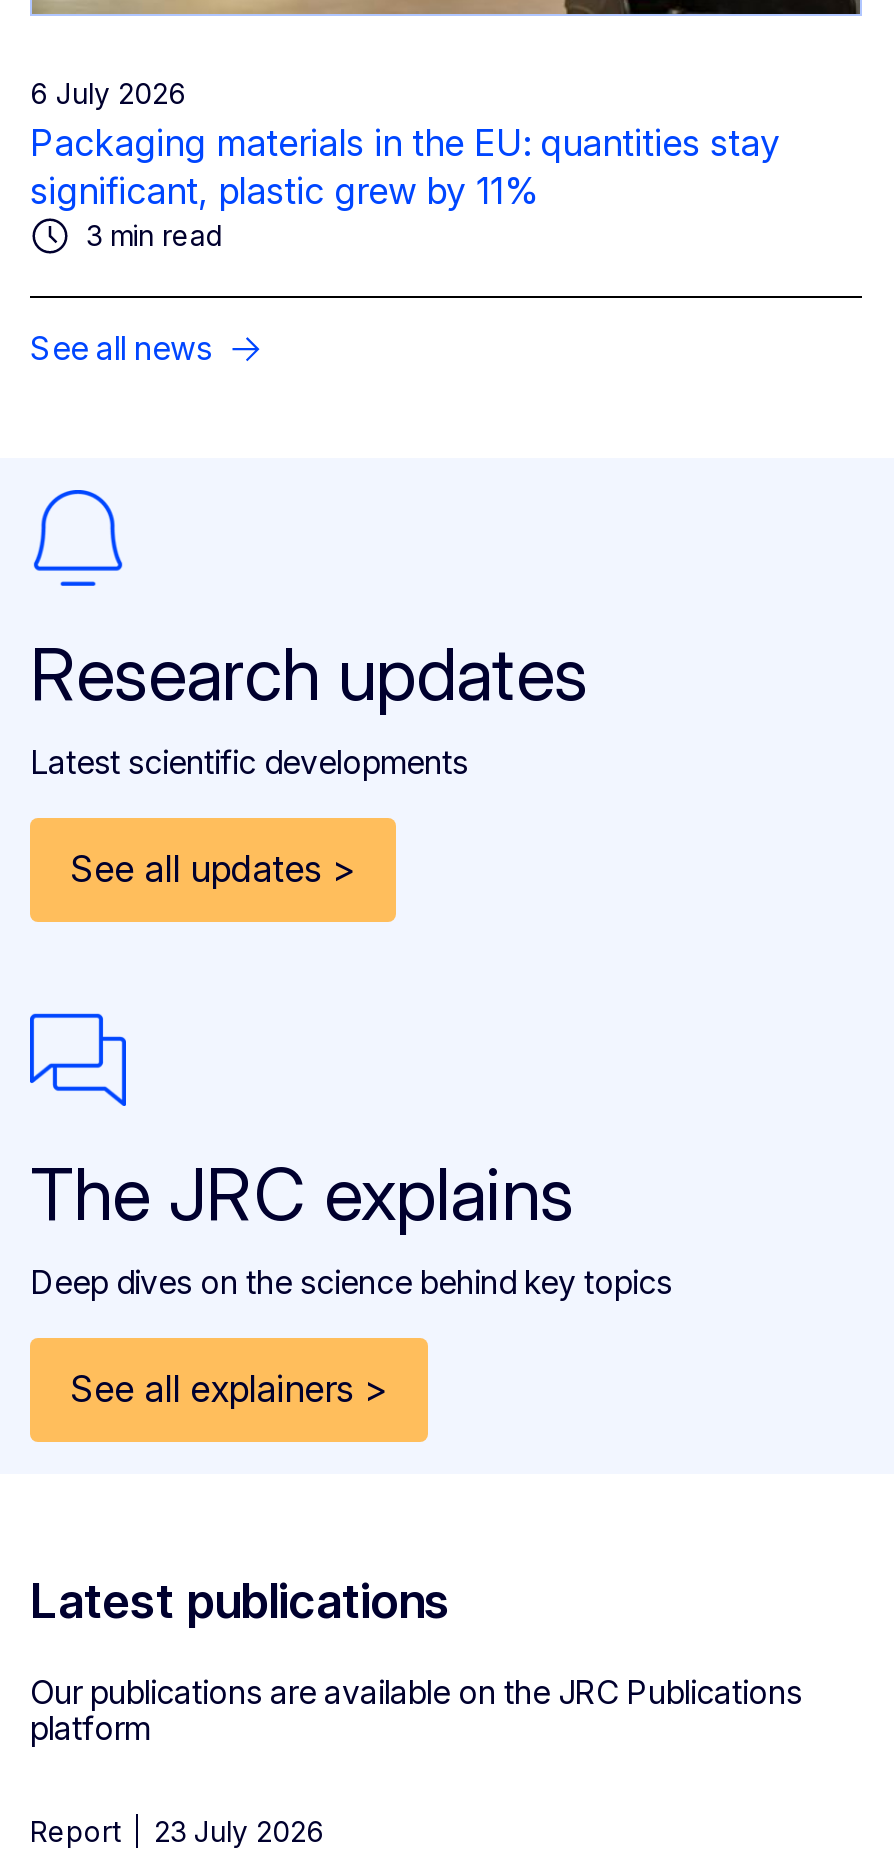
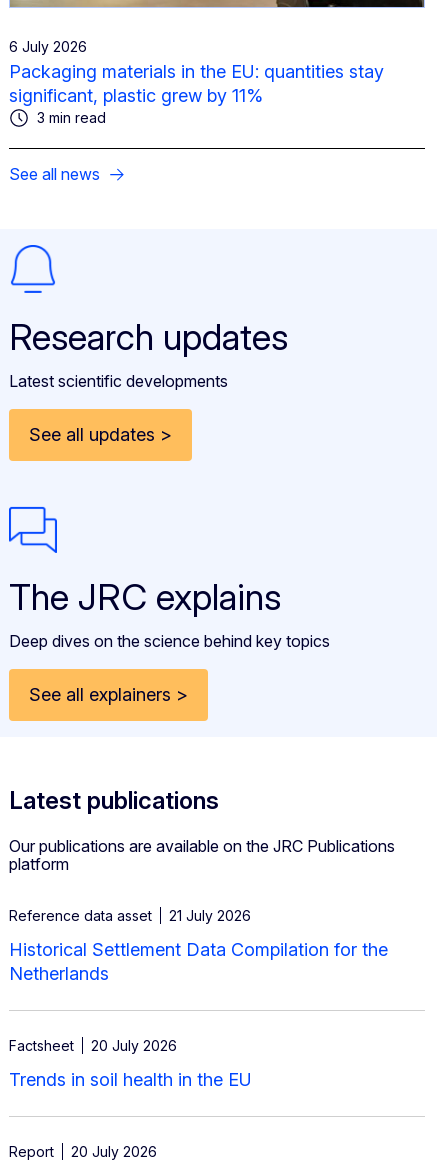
none -> [9,907,388,984] Reference data asset | 21 July 2026 | Historical Settlement Data Compilation for the | Netherlands
none -> [9,1037,252,1090] Factsheet | 20 July 2026 | Trends in soil health in the EU
[30,1813,324,1847] Report 23 July 2026 -> [9,1143,157,1160] Report 20 July 2026

